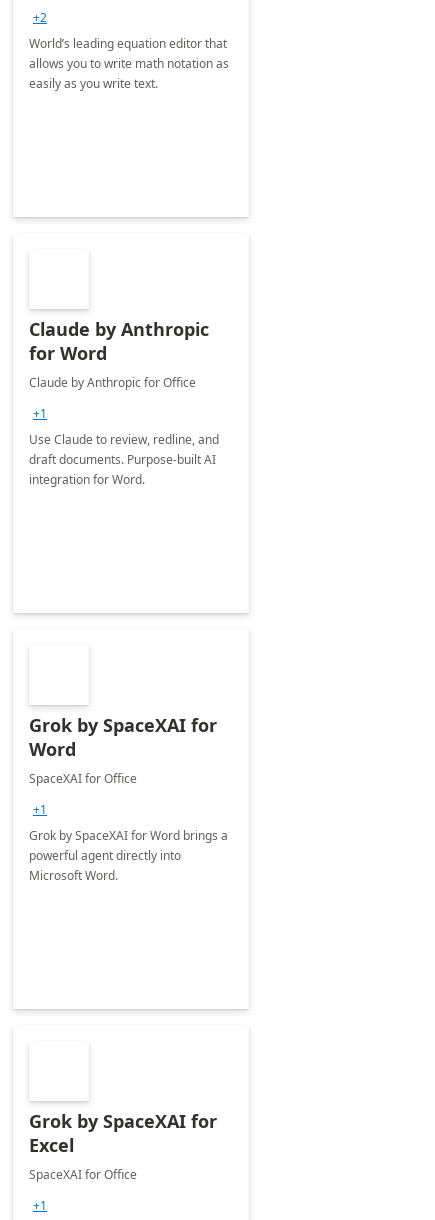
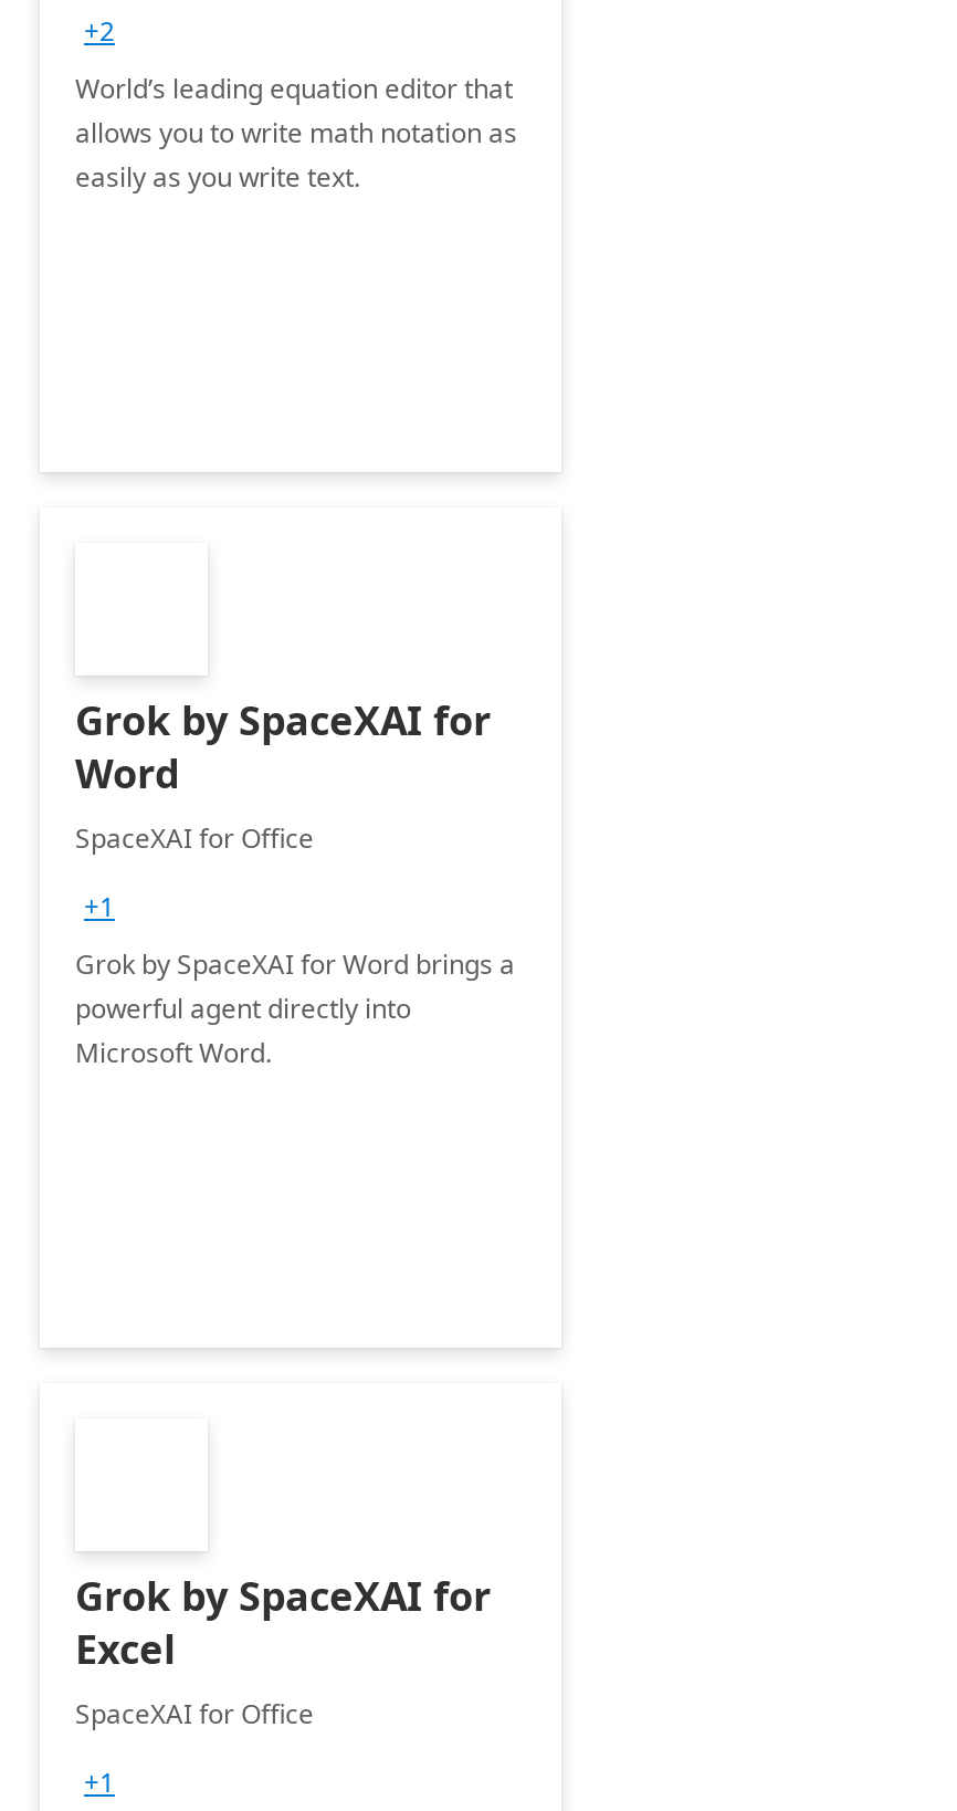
[29,317,219,488] Claude by Anthropic | for Word | Claude by Anthropic for Office | +1 | Use Claude to review, redline, and | draft documents. Purpose-built AI | integration for Word. -> none

